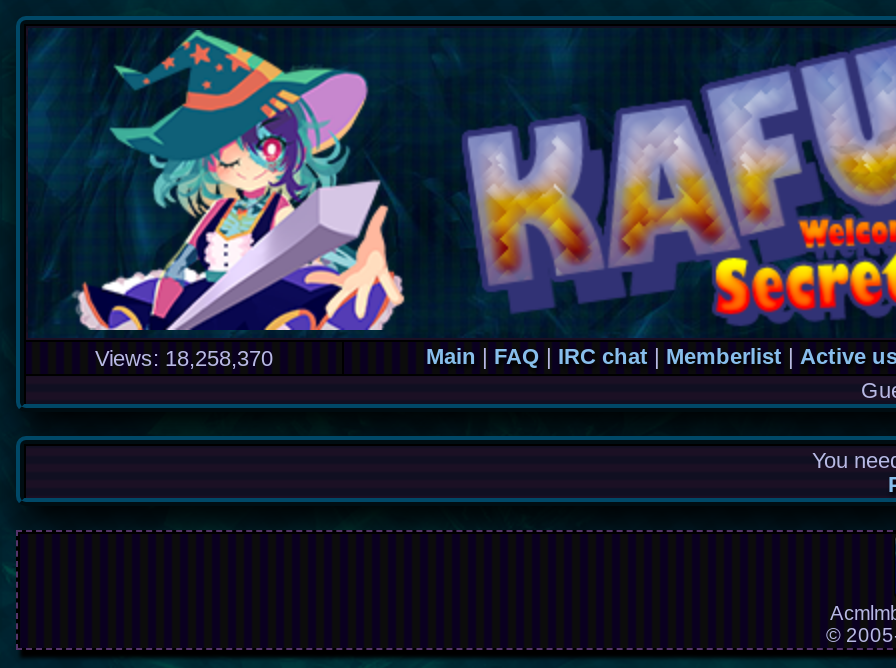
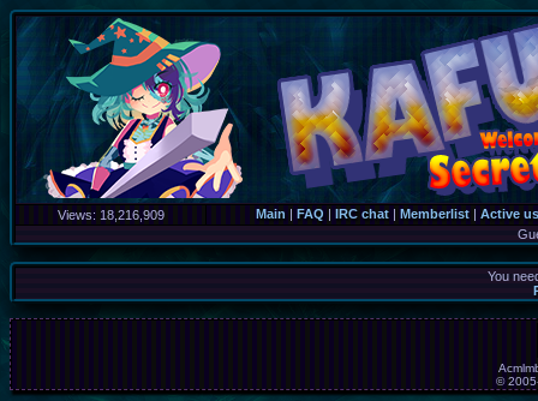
[95,346,273,370] Views: 18,258,370 -> [57,208,164,222] Views: 18,216,909

